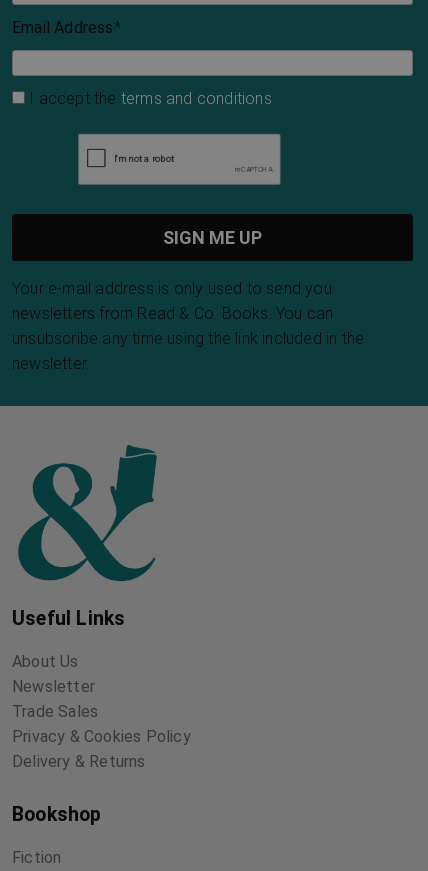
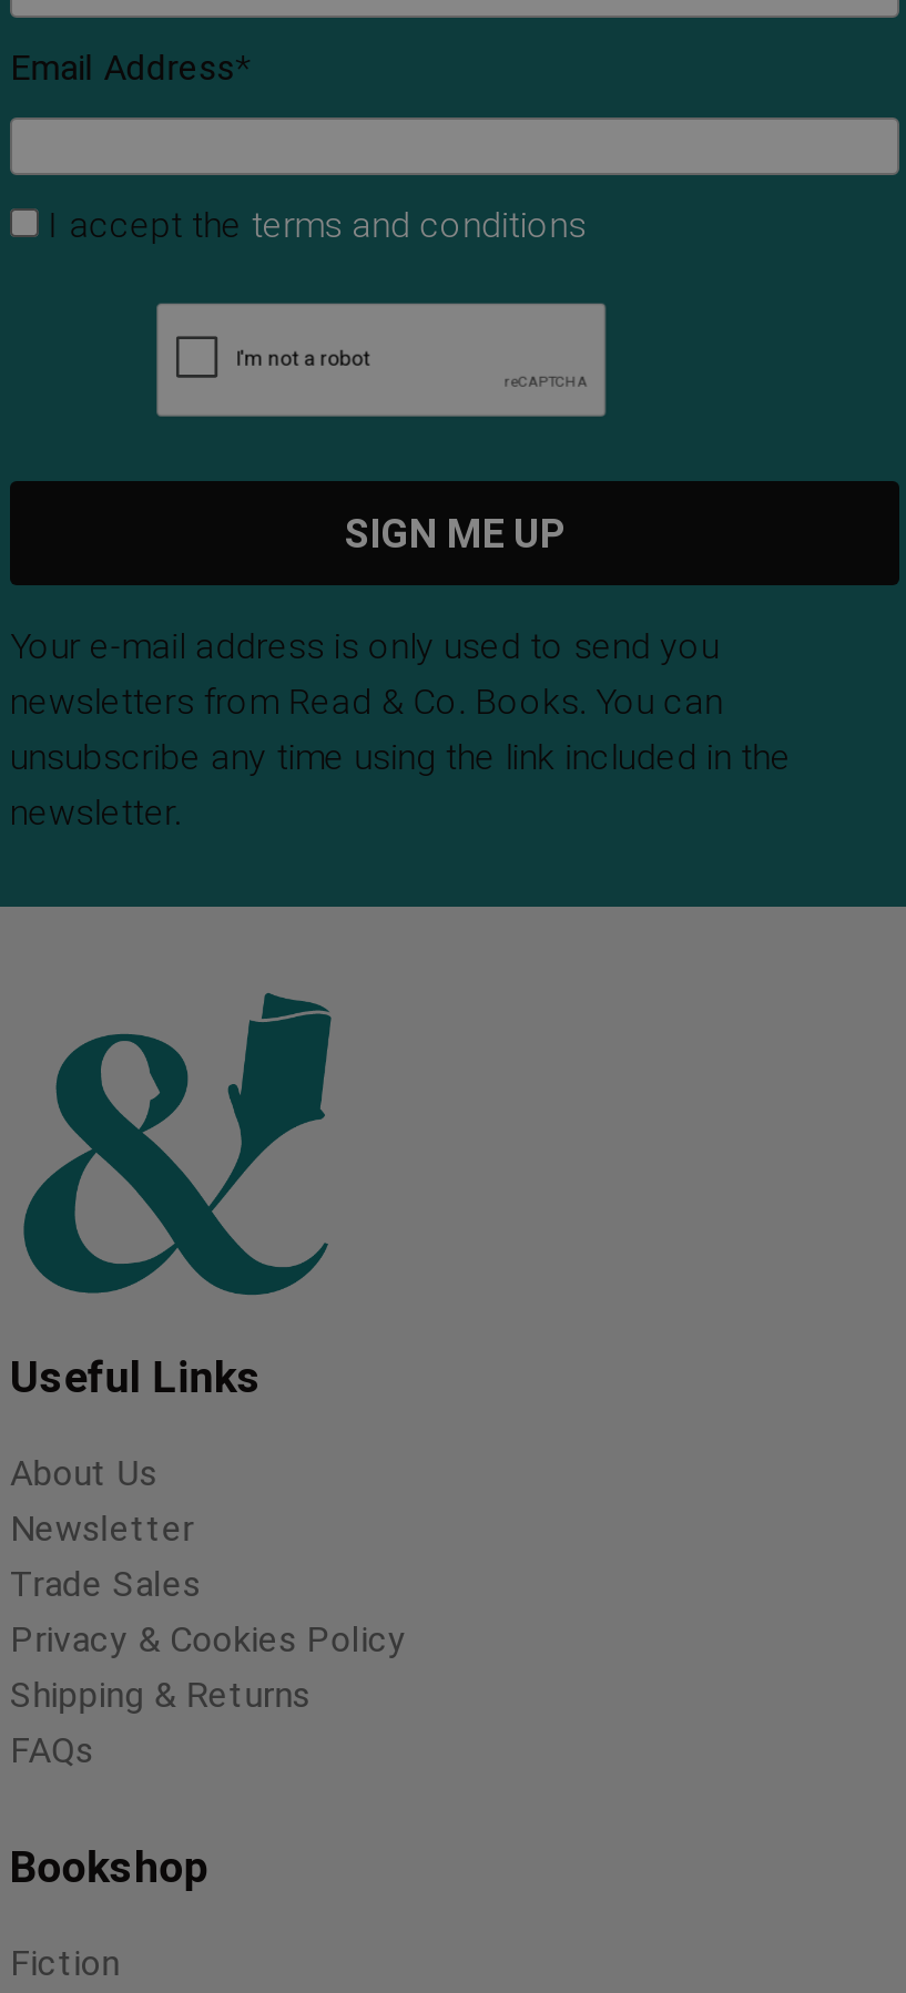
[12,752,146,771] Delivery & Returns -> [10,1675,311,1772] Shipping & Returns | FAQs

